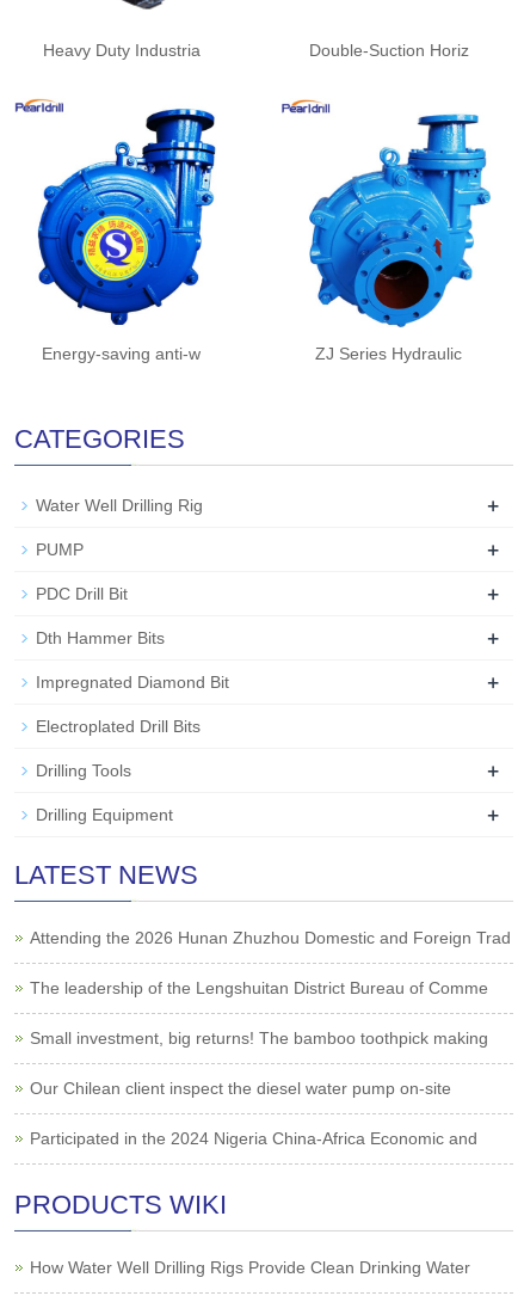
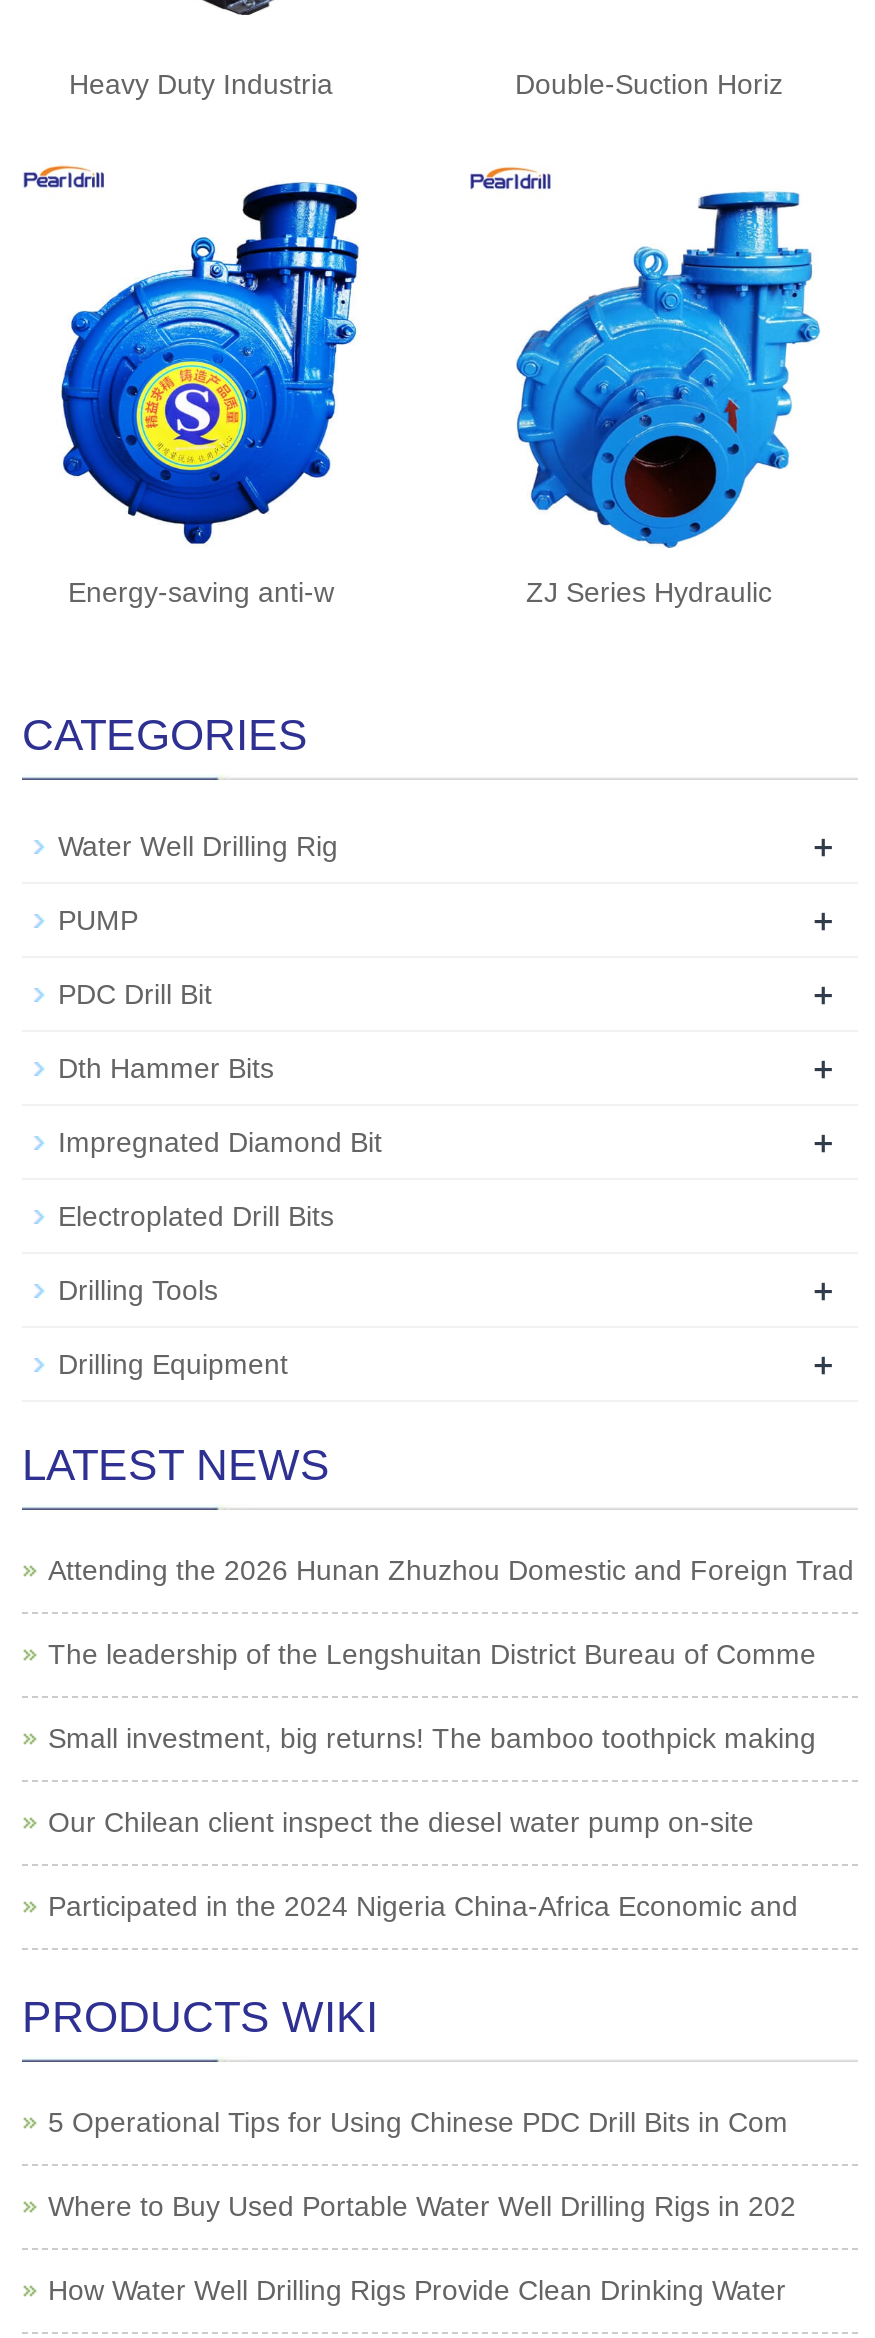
none -> [48,2105,796,2221] 5 Operational Tips for Using Chinese PDC Drill Bits in Com | Where to Buy Used Portable Water Well Drilling Rigs in 202

